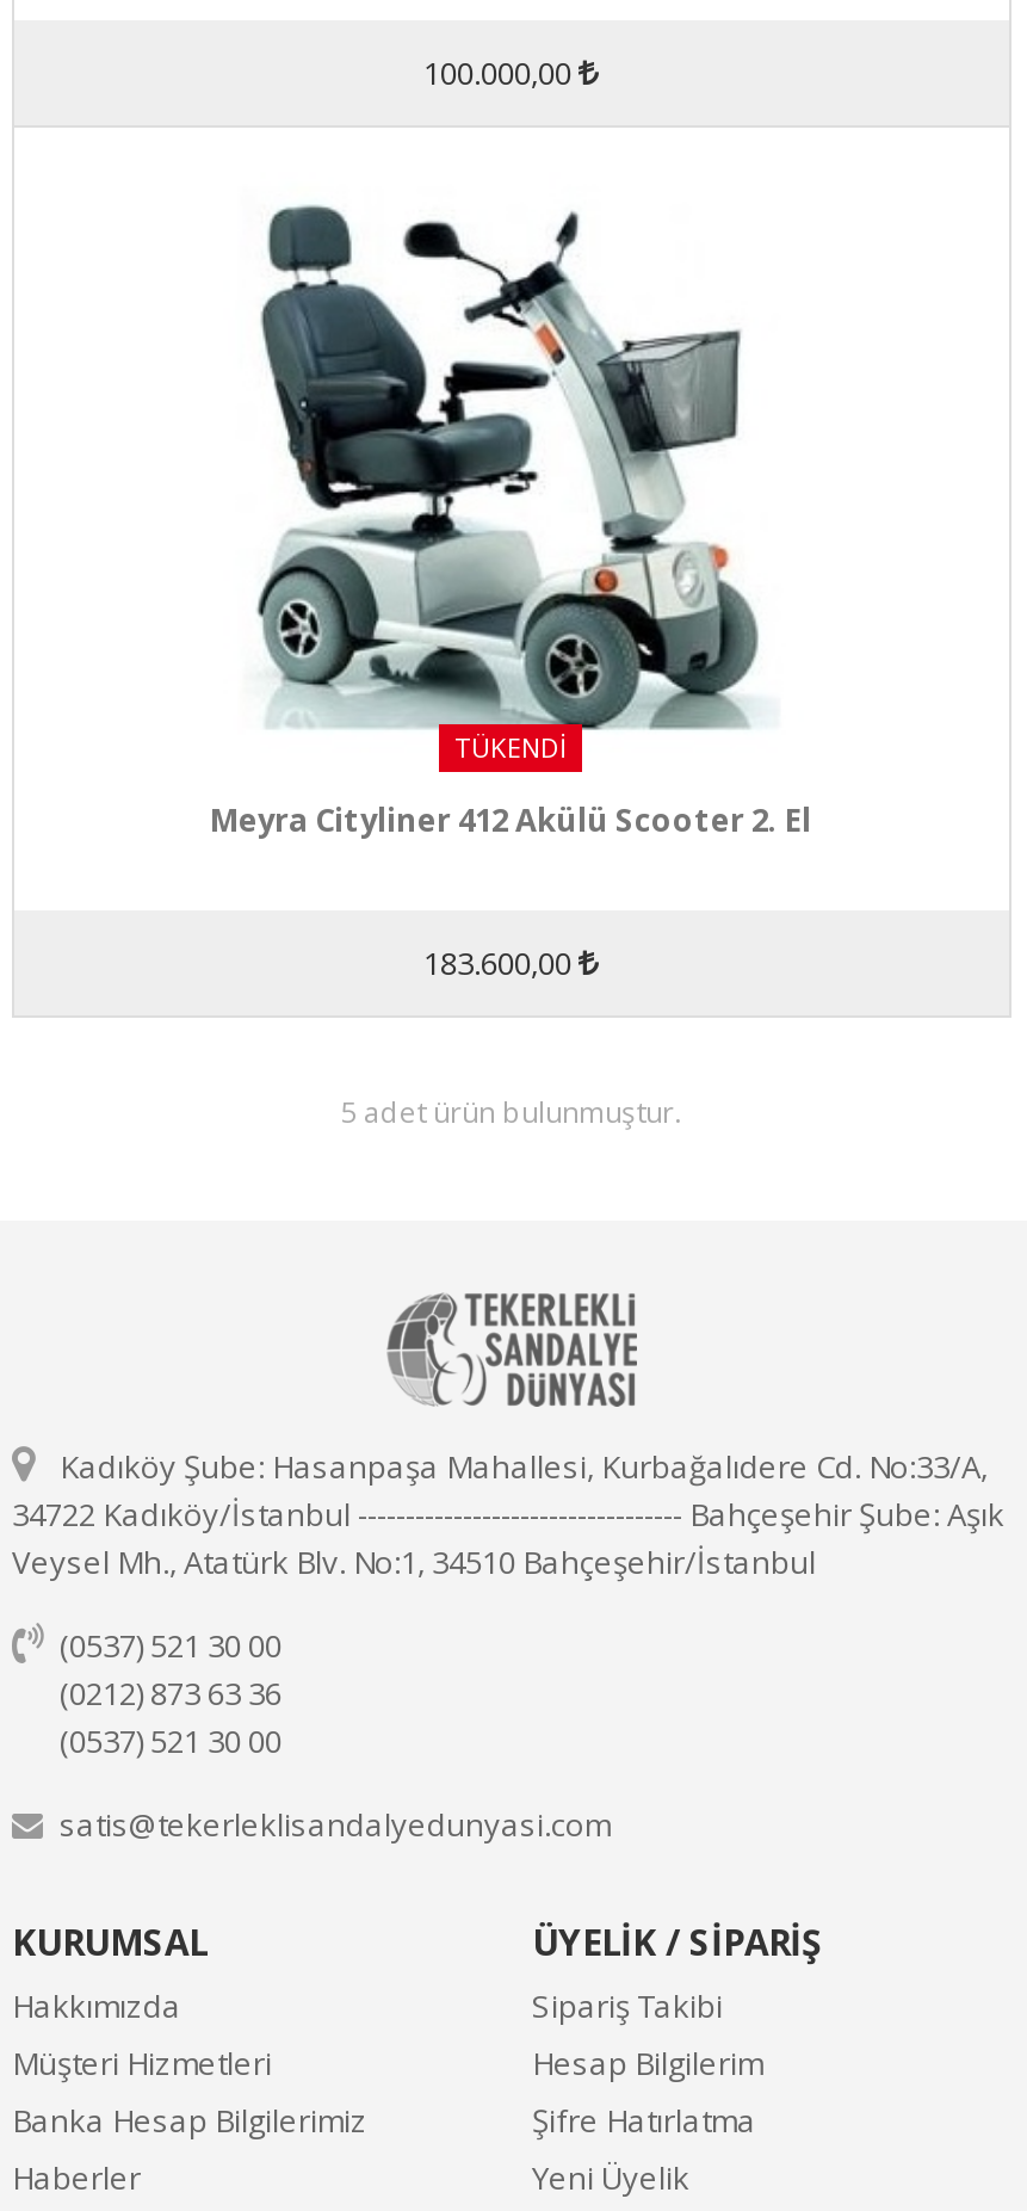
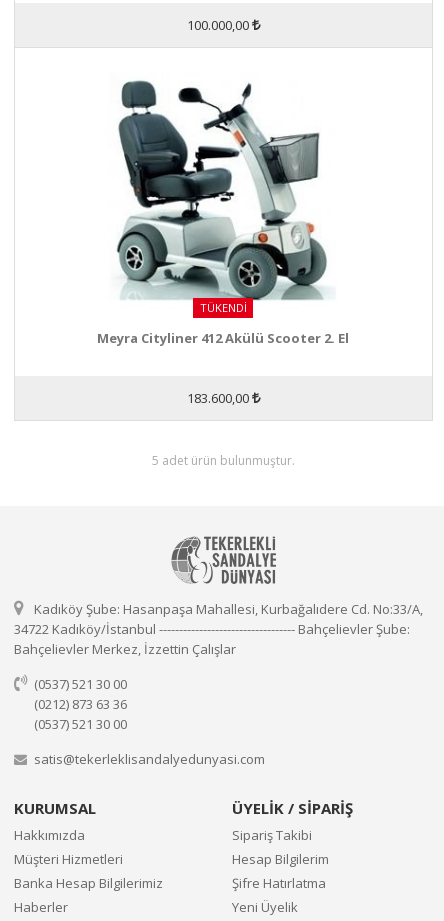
[12,1494,1004,1585] 34722 Kadıköy/İstanbul ---------------------------------- Bahçeşehir Şube: Aşık | Veysel Mh., Atatürk Blv. No:1, 34510 Bahçeşehir/İstanbul -> [14,620,410,658] 34722 Kadıköy/İstanbul ---------------------------------- Bahçelievler Şube: | Bahçelievler Merkez, İzzettin Çalışlar

